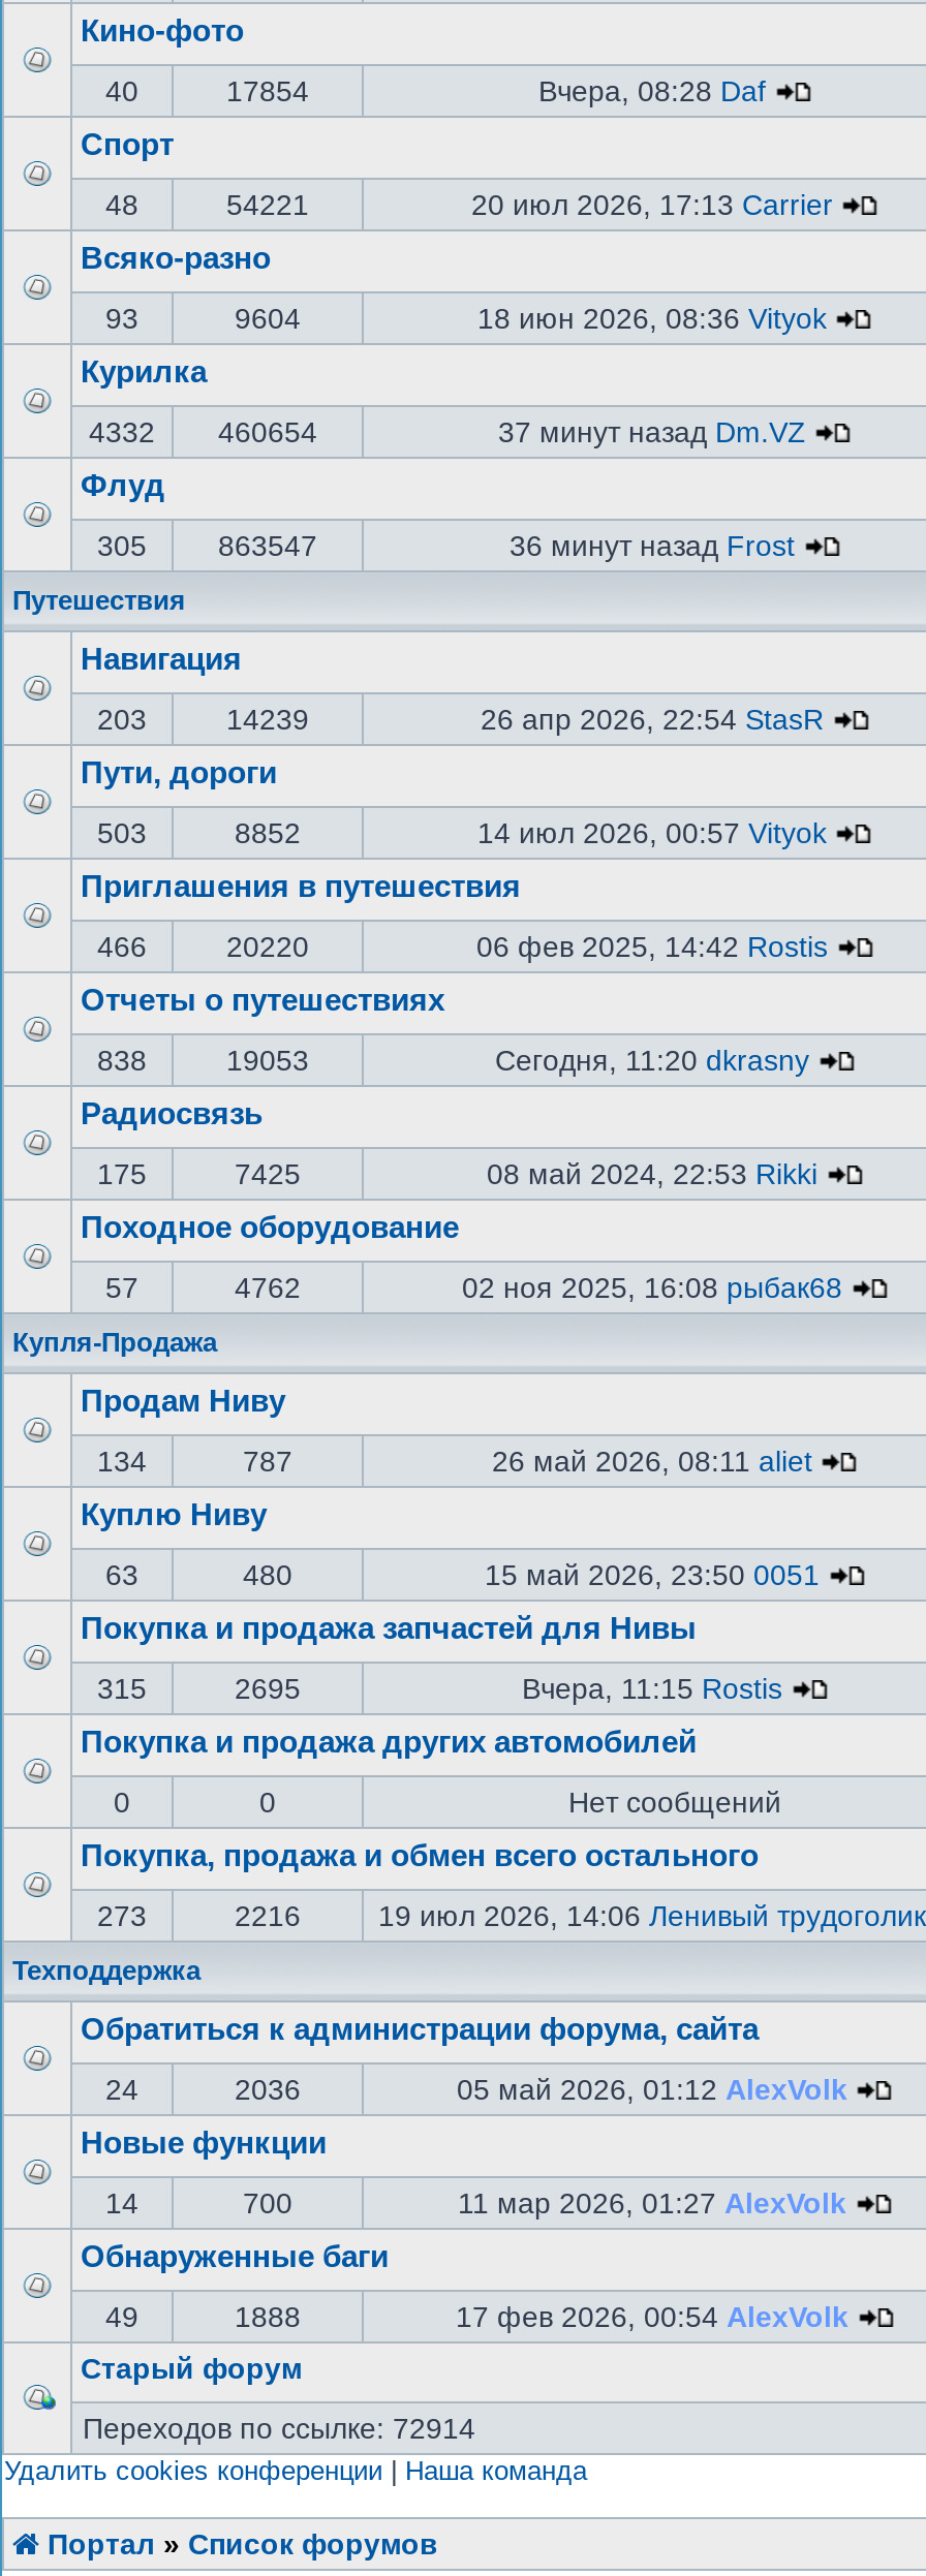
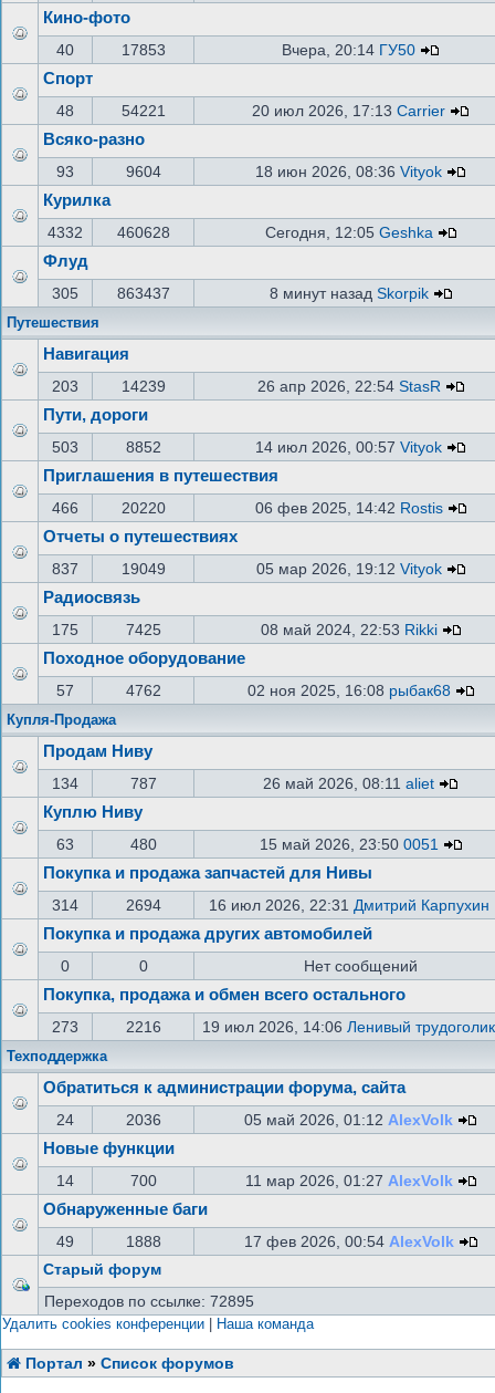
[226,74,309,107] 17854 -> [121,41,165,59] 17853
[538,74,766,107] Вчера, 08:28 Daf -> [282,41,415,59] Вчера, 20:14 ГУ50
[218,415,806,448] 460654 | 37 минут назад Dm.VZ -> [117,223,433,241] 460628 | Сегодня, 12:05 Geshka
[218,529,317,562] 863547 -> [117,284,170,302] 863437
[510,529,795,562] 36 минут назад Frost -> [269,284,428,302] 8 минут назад Skorpik
[97,1044,809,1077] 838 | 19053 | Сегодня, 11:20 dkrasny -> [52,560,441,578] 837 | 19049 | 05 мар 2026, 19:12 Vityok
[97,1672,782,1705] 315 | 2695 | Вчера, 11:15 Rostis -> [52,896,489,914] 314 | 2694 | 16 июл 2026, 22:31 Дмитрий Карпухин
[83,2412,475,2445] Переходов по ссылке: 72914 -> [44,1292,254,1310] Переходов по ссылке: 72895

